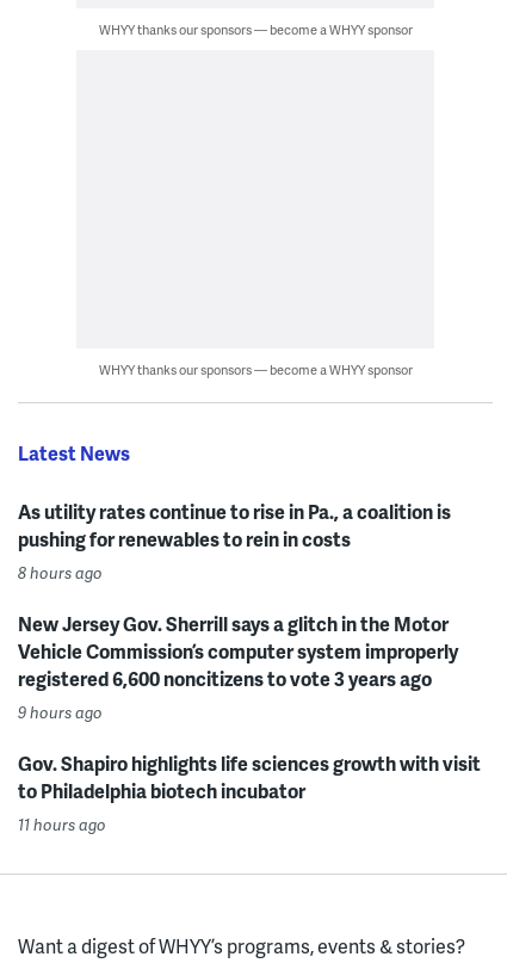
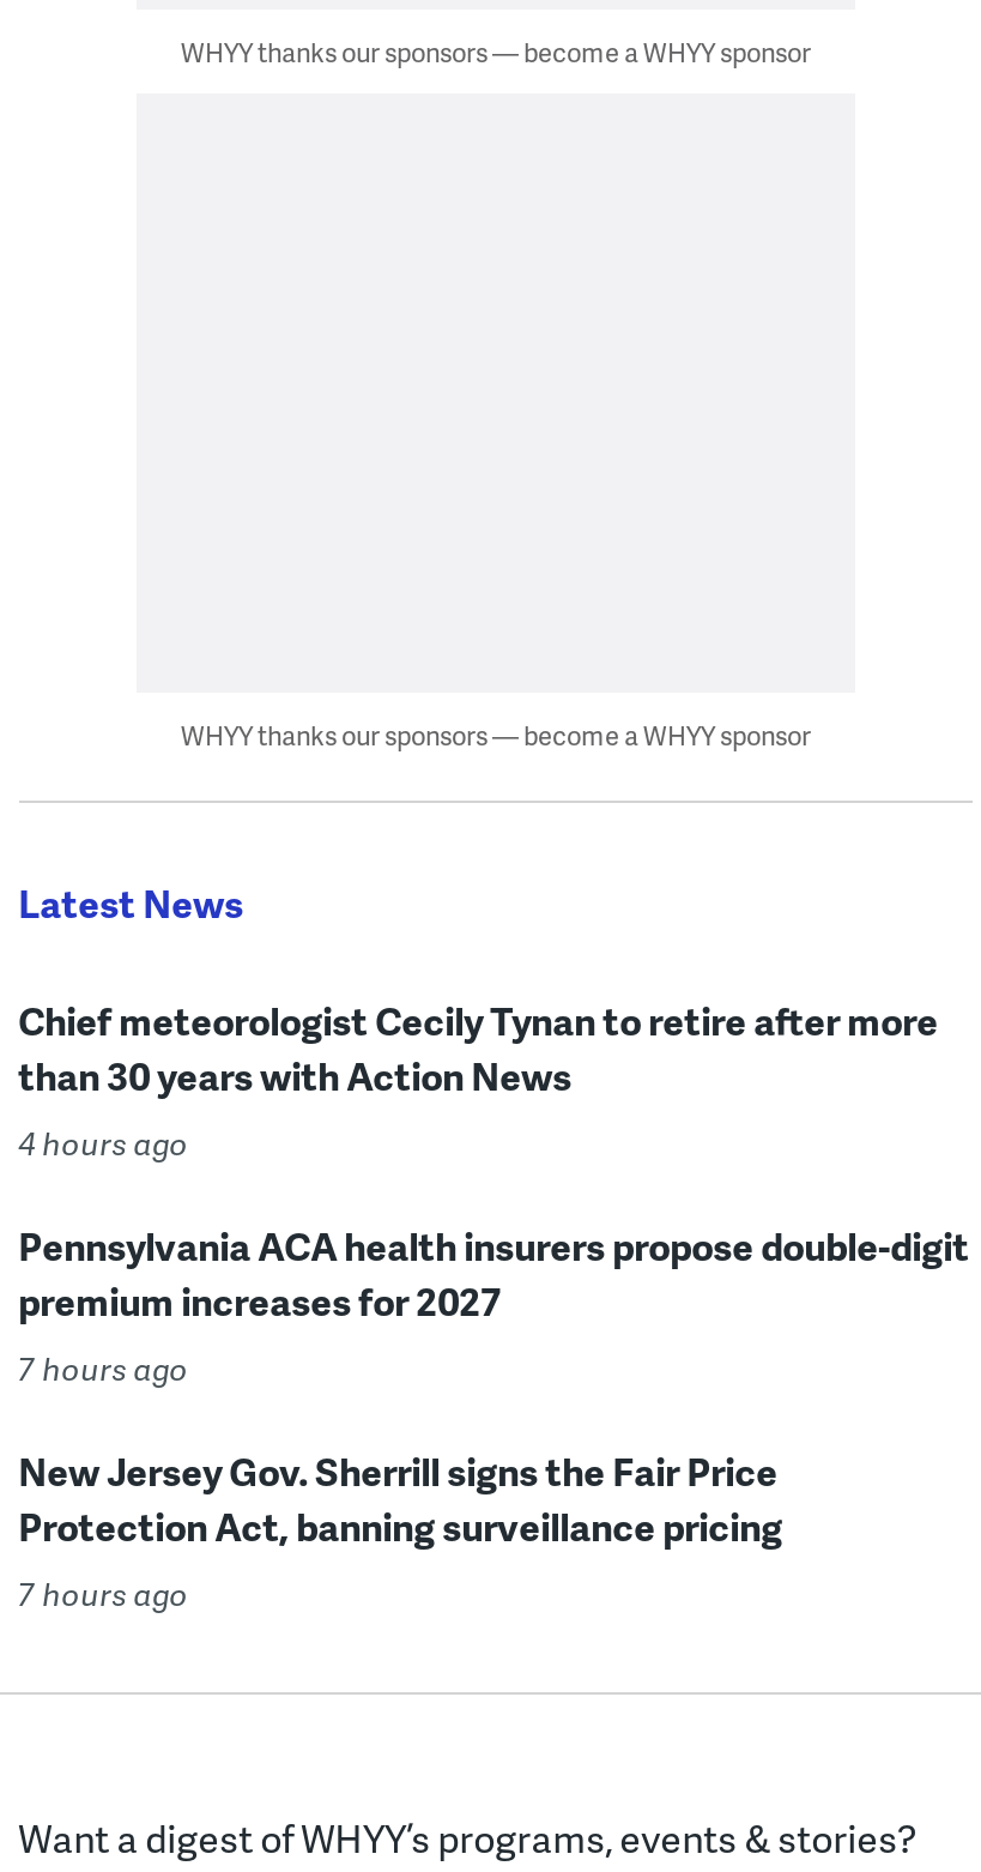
[17,497,450,583] As utility rates continue to rise in Pa., a coalition is | pushing for renewables to rein in costs | 8 hours ago -> [18,991,938,1164] Chief meteorologist Cecily Tynan to retire after more | than 30 years with Action News | 4 hours ago
[17,609,458,723] New Jersey Gov. Sherrill says a glitch in the Motor | Vehicle Commission’s computer system improperly | registered 6,600 noncitizens to vote 3 years ago | 9 hours ago -> [18,1217,969,1389] Pennsylvania ACA health insurers propose double-digit | premium increases for 2027 | 7 hours ago
[17,749,480,835] Gov. Shapiro highlights life sciences growth with visit | to Philadelphia biotech incubator | 11 hours ago -> [18,1442,782,1615] New Jersey Gov. Sherrill signs the Fair Price | Protection Act, banning surveillance pricing | 7 hours ago

